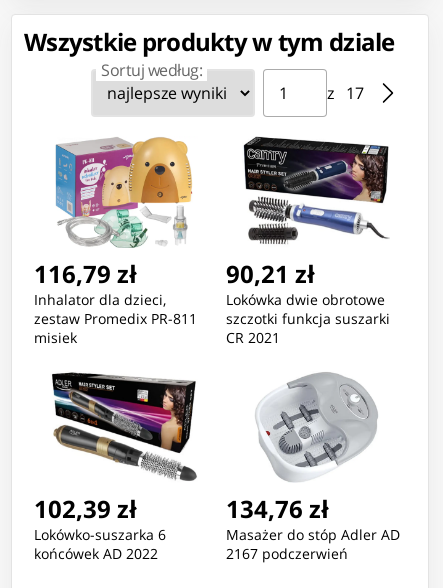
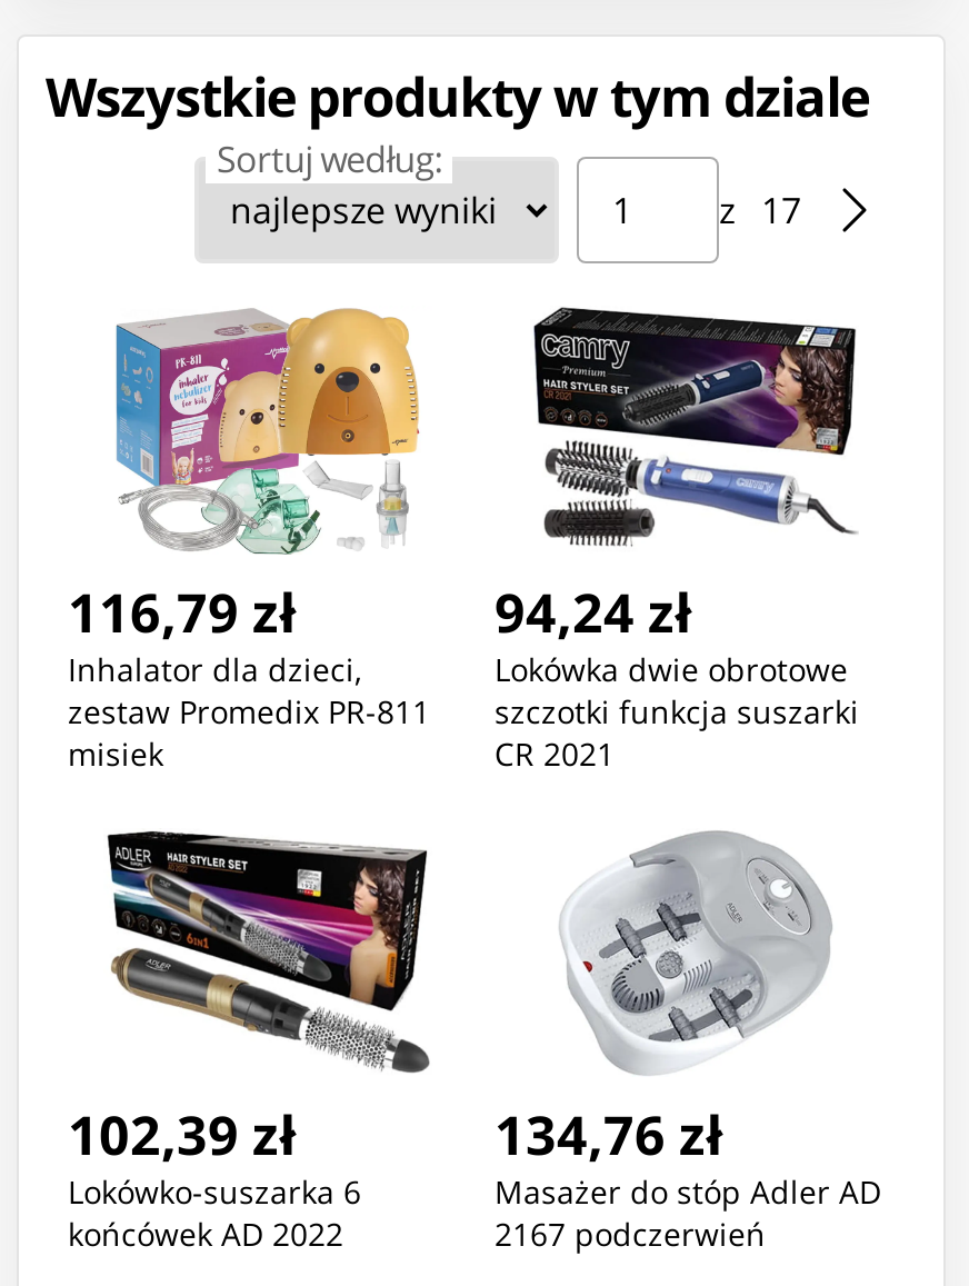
[226,257,315,290] 90,21 zł -> [495,575,692,648] 94,24 zł

